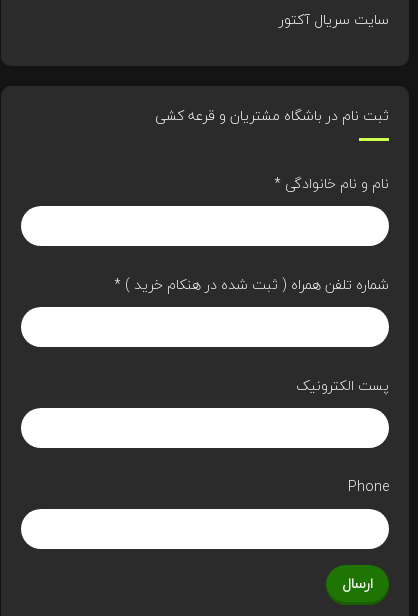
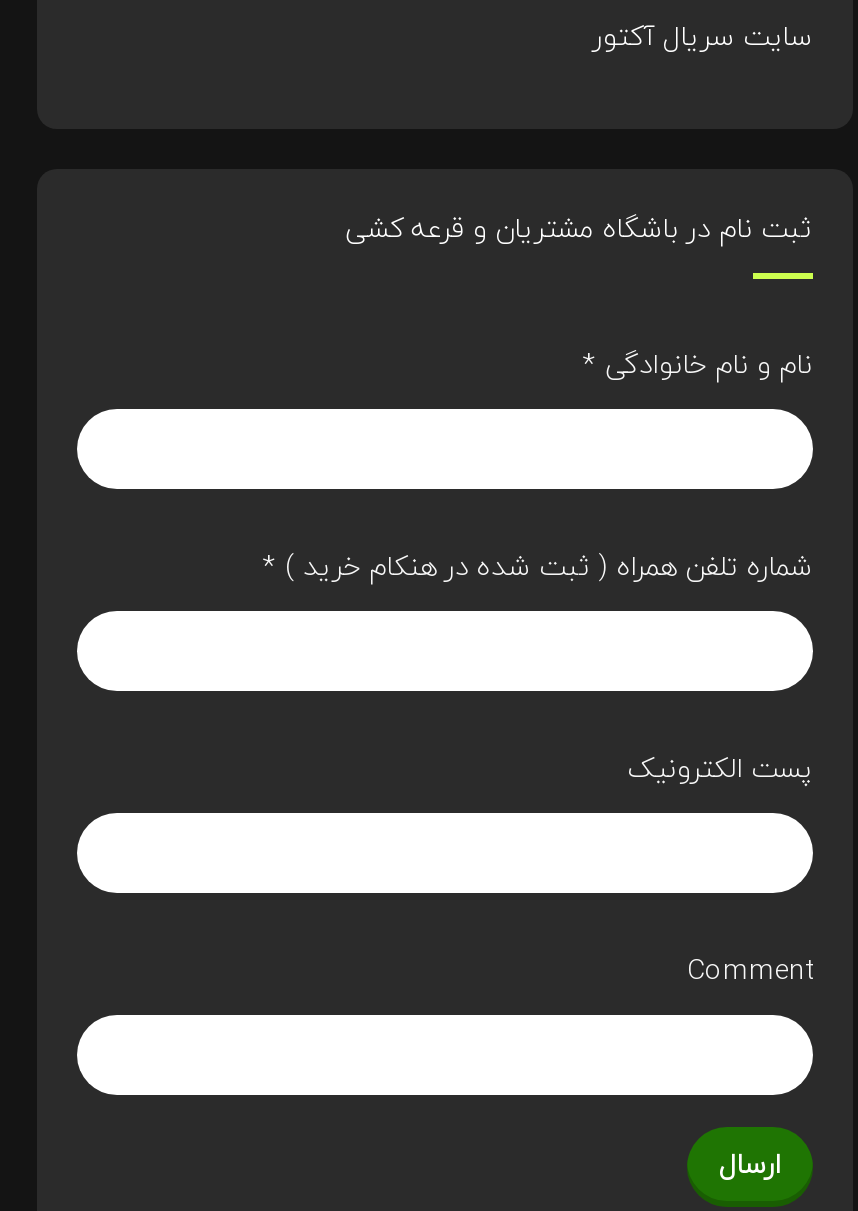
[348,474,389,499] Phone -> [687,945,813,995] Comment

